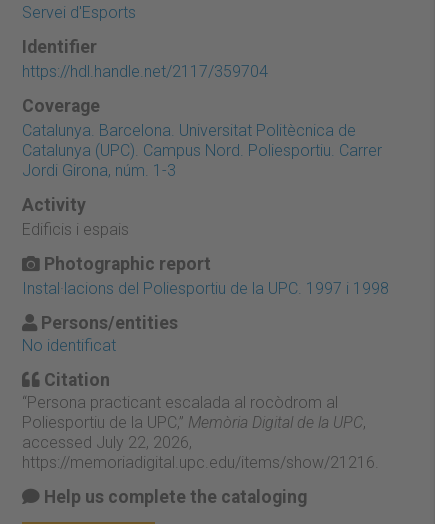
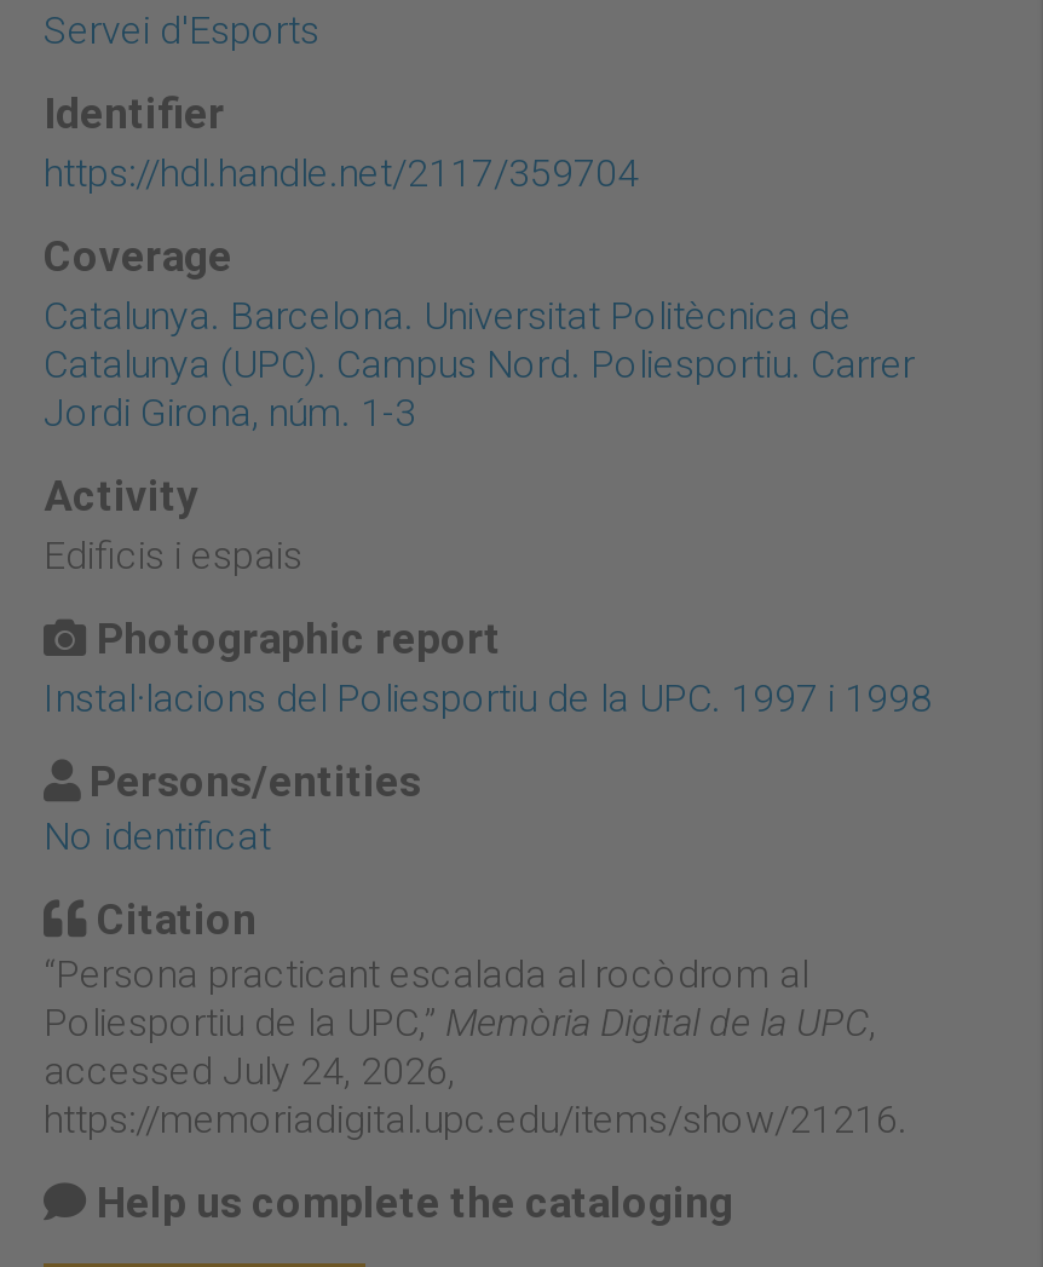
[22,433,192,452] accessed July 22, 2026, -> [44,1047,455,1093] accessed July 24, 2026,

